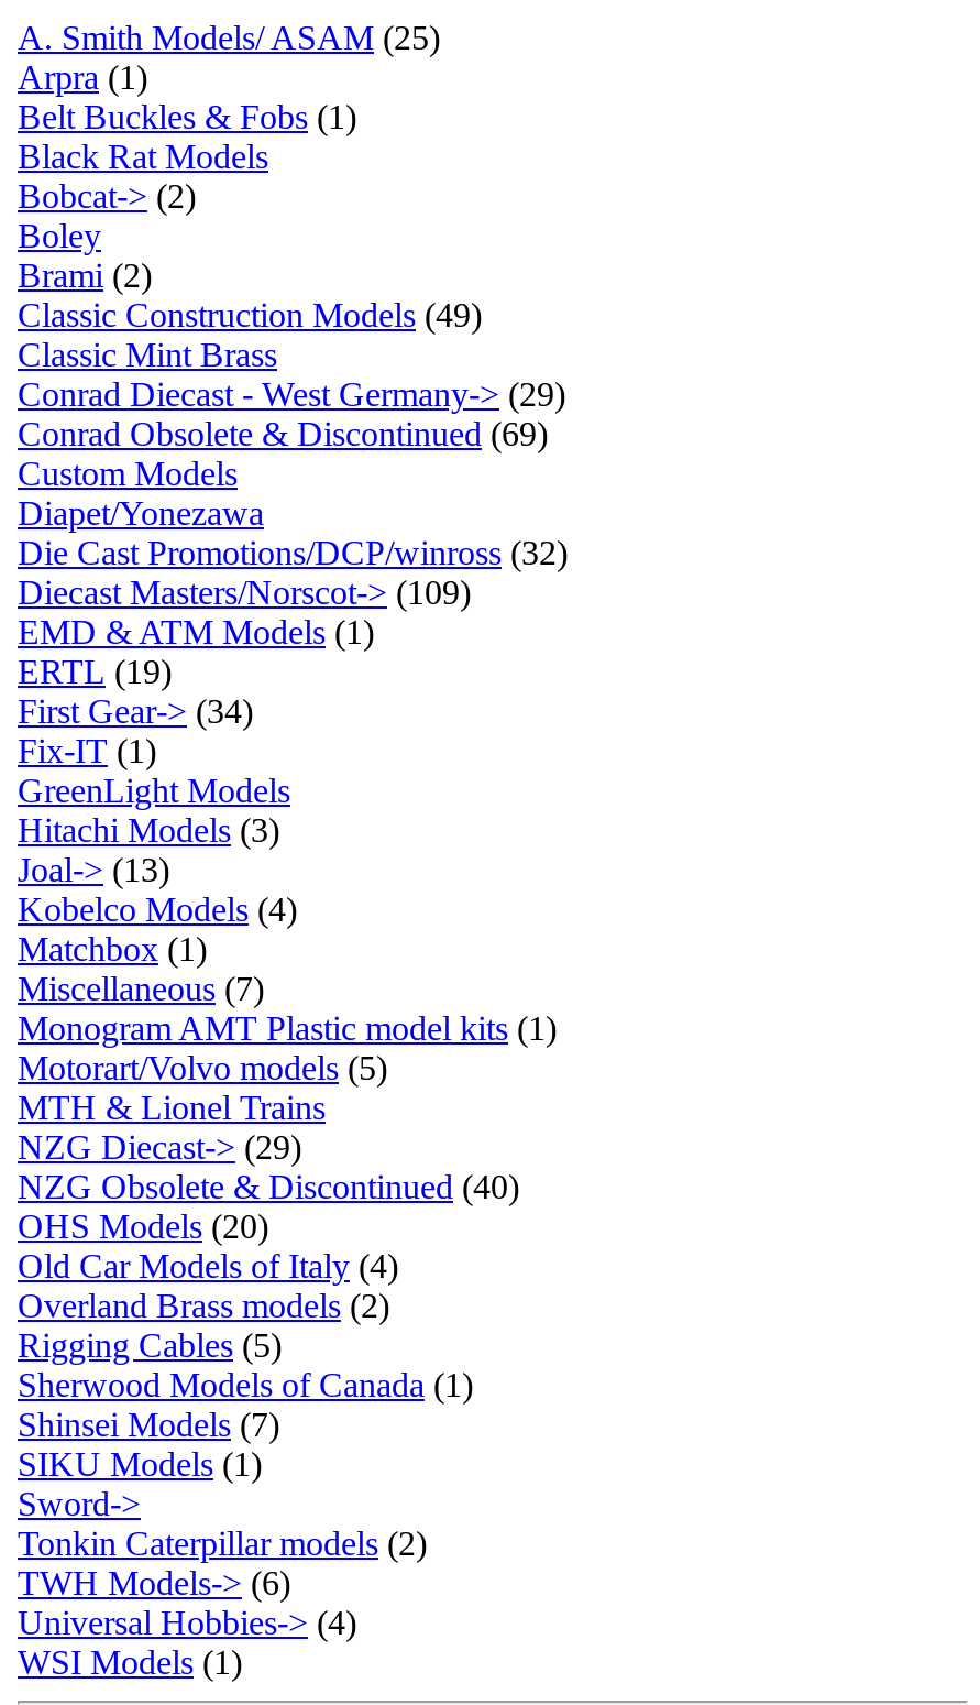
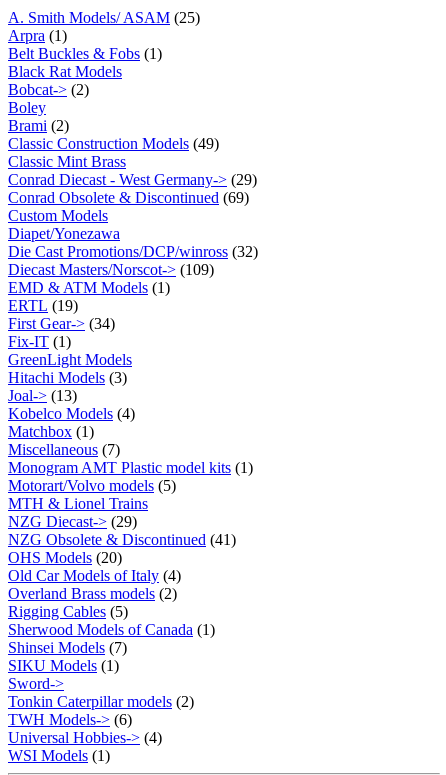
[18,1169,519,1206] NZG Obsolete & Discontinued (40) -> [8,531,236,548] NZG Obsolete & Discontinued (41)

